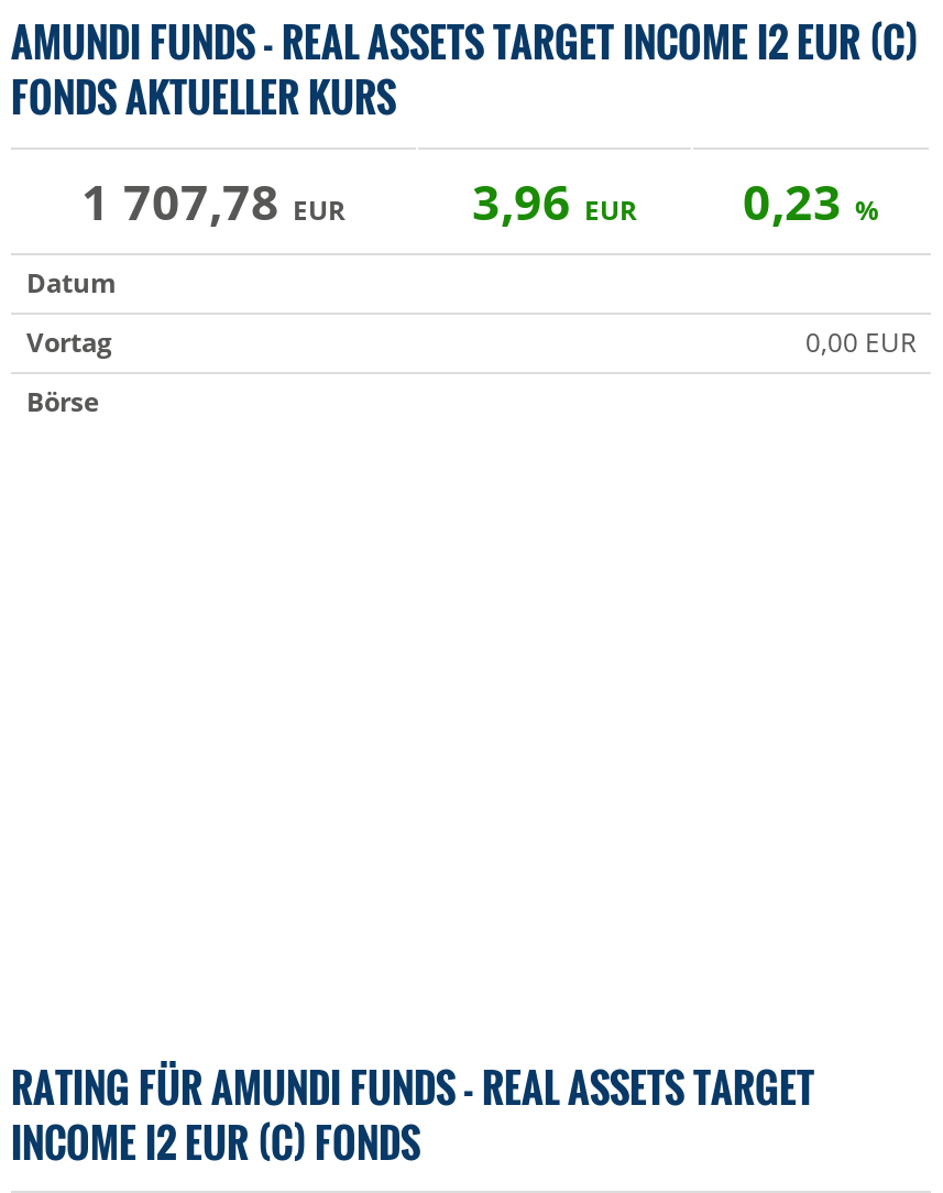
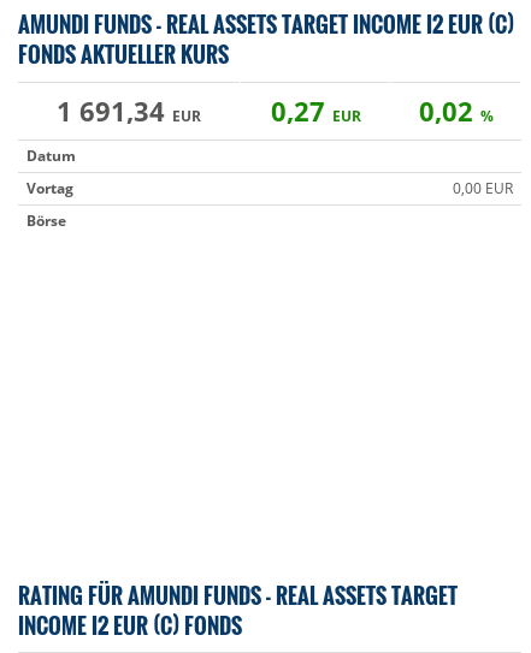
[81,167,346,233] 1 707,78 EUR -> [57,93,201,129] 1 691,34 EUR
[472,167,637,233] 3,96 EUR -> [270,93,361,129] 0,27 EUR
[743,167,879,233] 0,23% -> [418,93,493,129] 0,02%

